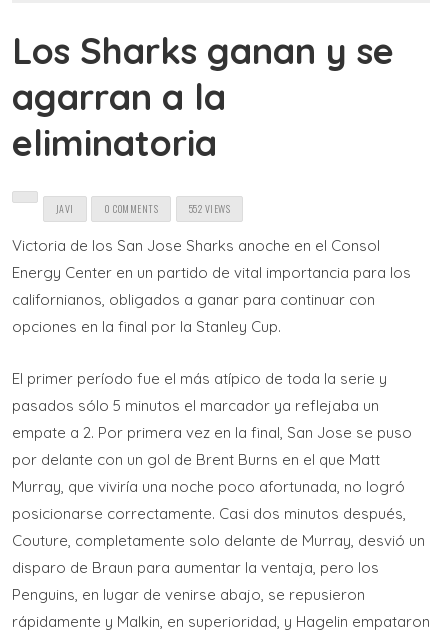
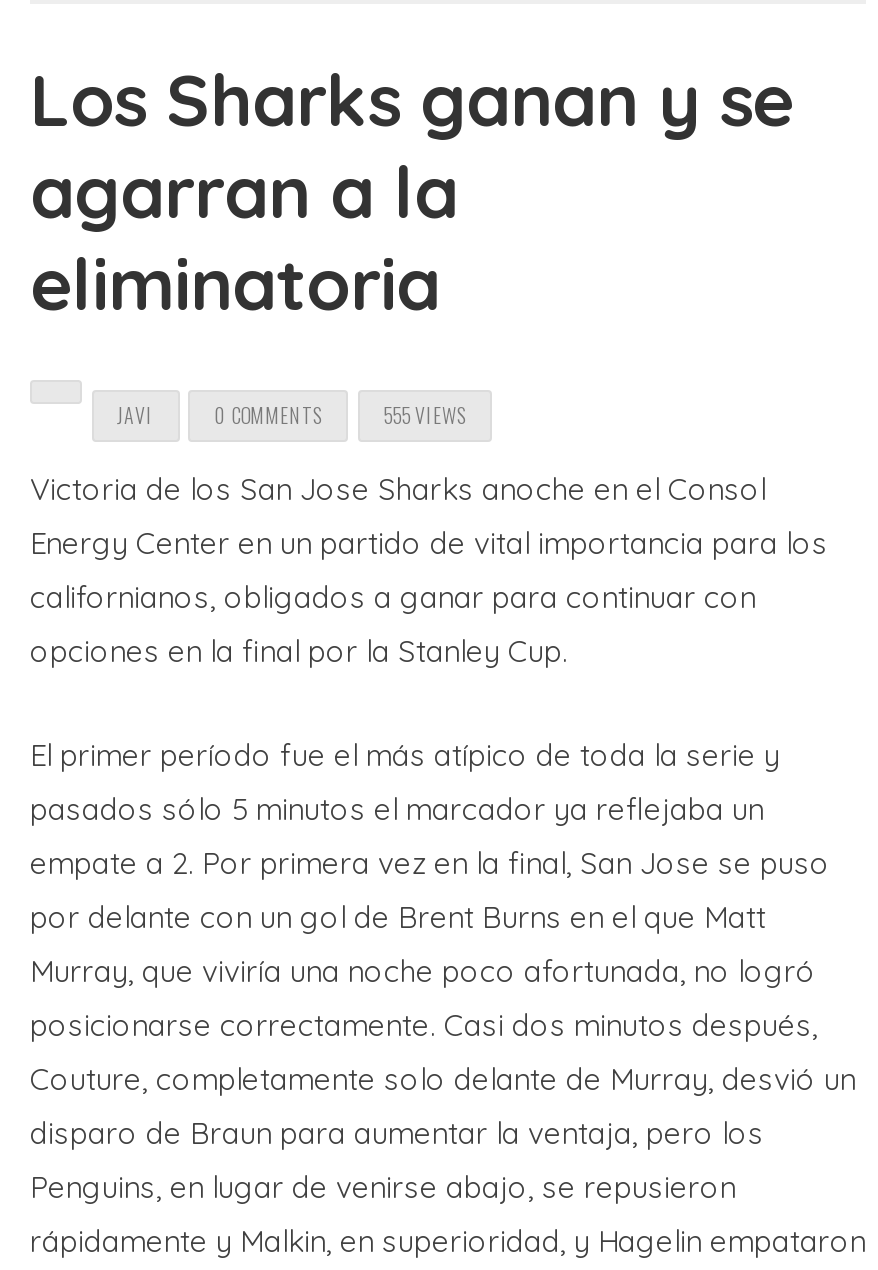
[188,201,230,216] 552 VIEWS -> [383,400,466,430] 555 VIEWS

